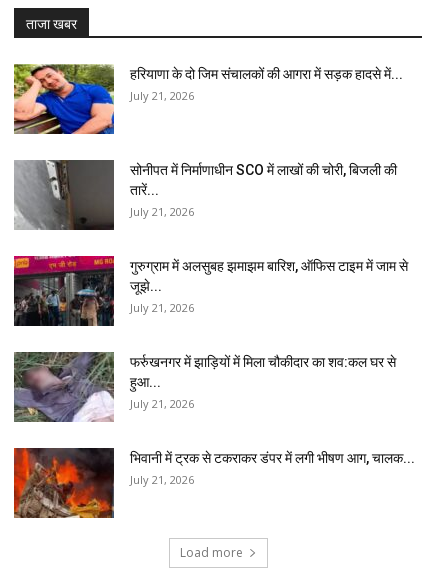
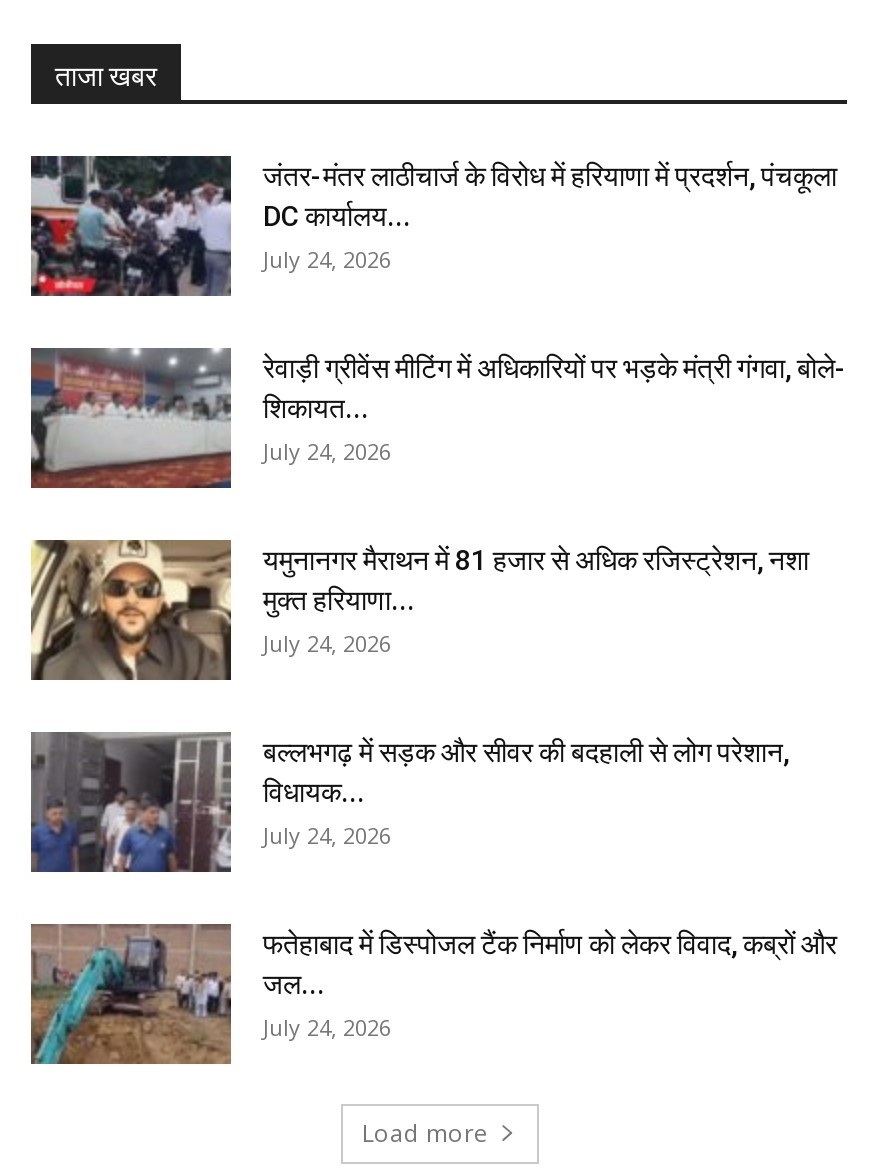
[13,63,403,135] [image] | हरियाणा के दो जिम संचालकों की आगरा में सड़क हादसे में... | July 21, 2026 -> [29,154,837,298] [image] | जंतर-मंतर लाठीचार्ज के विरोध में हरियाणा में प्रदर्शन, पंचकूला | DC कार्यालय... | July 24, 2026
[15,159,397,231] [image] | सोनीपत में निर्माणाधीन SCO में लाखों की चोरी, बिजली की | तारें... | July 21, 2026 -> [31,348,847,490] [image] | रेवाड़ी ग्रीवेंस मीटिंग में अधिकारियों पर भड़के मंत्री गंगवा, बोले- | शिकायत... | July 24, 2026
[13,255,408,327] [image] | गुरुग्राम में अलसुबह झमाझम बारिश, ऑफिस टाइम में जाम से | जूझे... | July 21, 2026 -> [29,538,809,682] [image] | यमुनानगर मैराथन में 81 हजार से अधिक रजिस्ट्रेशन, नशा | मुक्त हरियाणा... | July 24, 2026
[14,352,396,422] [image] | फर्रुखनगर में झाड़ियों में मिला चौकीदार का शव:कल घर से | हुआ... | July 21, 2026 -> [31,732,789,874] [image] | बल्लभगढ़ में सड़क और सीवर की बदहाली से लोग परेशान, | विधायक... | July 24, 2026
[13,447,415,519] [image] | भिवानी में ट्रक से टकराकर डंपर में लगी भीषण आग, चालक... | July 21, 2026 -> [29,922,837,1066] [image] | फतेहाबाद में डिस्पोजल टैंक निर्माण को लेकर विवाद, कब्रों और | जल... | July 24, 2026

